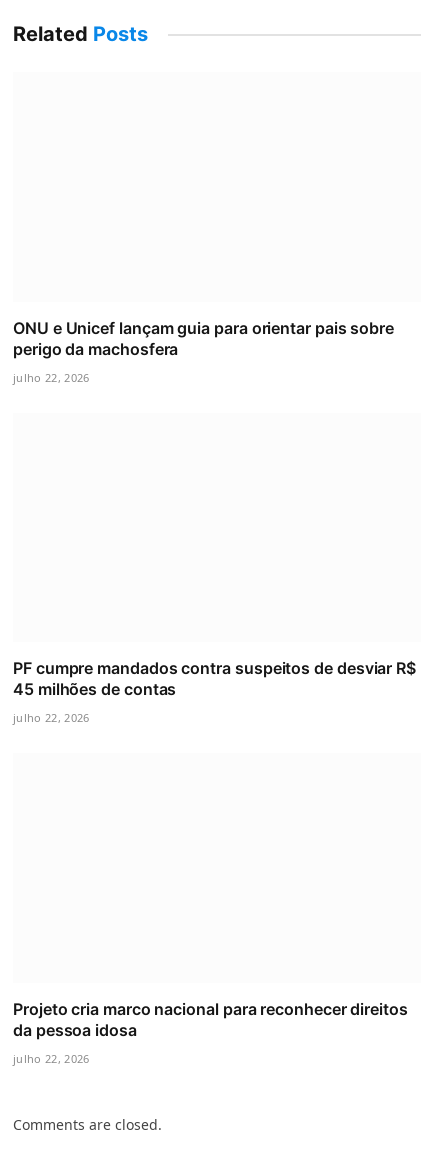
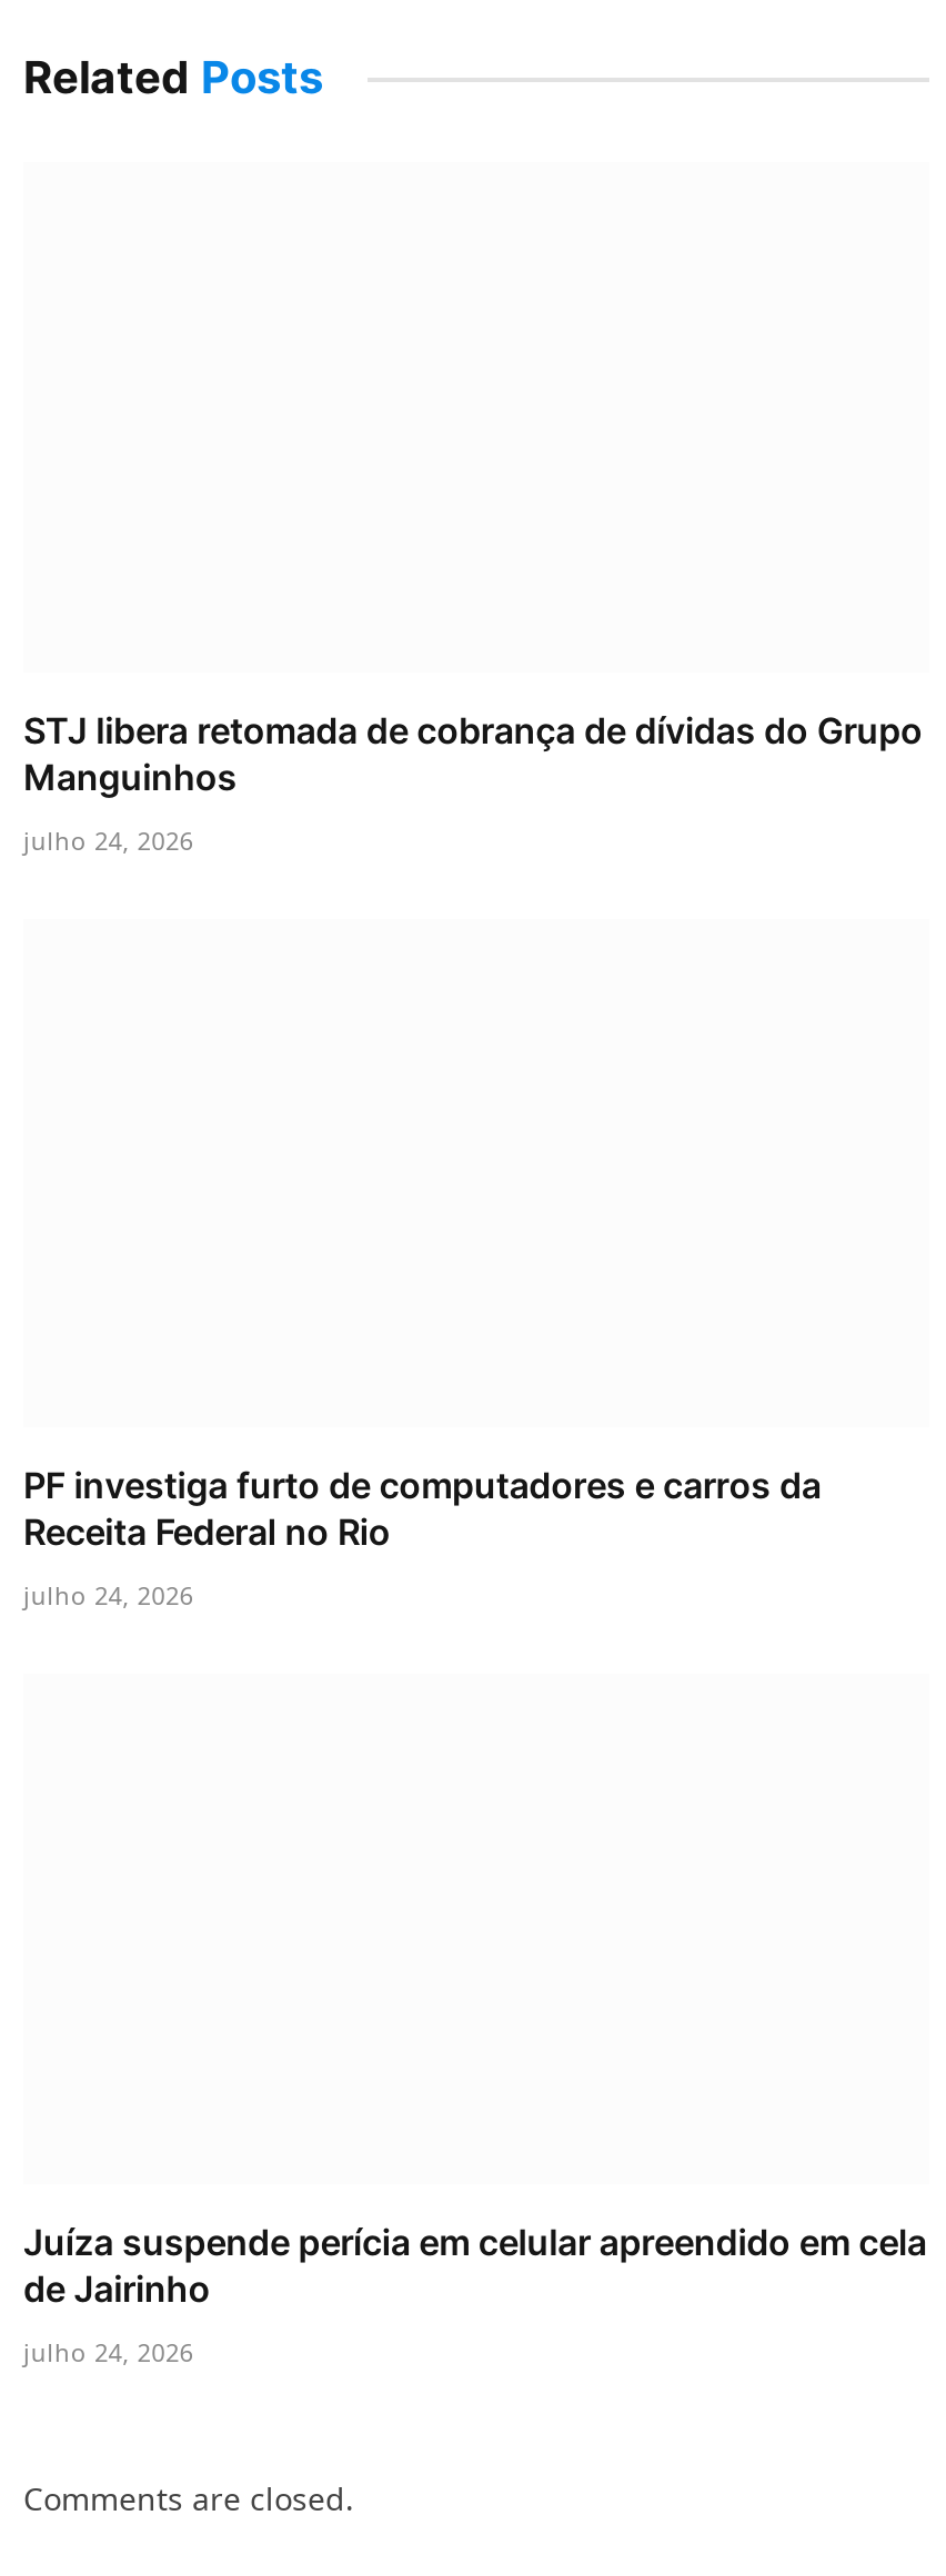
[13,318,394,359] ONU e Unicef lançam guia para orientar pais sobre | perigo da machosfera -> [23,708,922,799] STJ libera retomada de cobrança de dívidas do Grupo | Manguinhos
[13,370,90,385] julho 22, 2026 -> [23,823,193,856] julho 24, 2026
[13,658,416,699] PF cumpre mandados contra suspeitos de desviar R$ | 45 milhões de contas -> [23,1463,821,1554] PF investiga furto de computadores e carros da | Receita Federal no Rio
[13,710,90,725] julho 22, 2026 -> [23,1579,193,1612] julho 24, 2026
[13,999,408,1040] Projeto cria marco nacional para reconhecer direitos | da pessoa idosa -> [23,2219,927,2310] Juíza suspende perícia em celular apreendido em cela | de Jairinho
[13,1051,90,1066] julho 22, 2026 -> [23,2335,193,2368] julho 24, 2026

